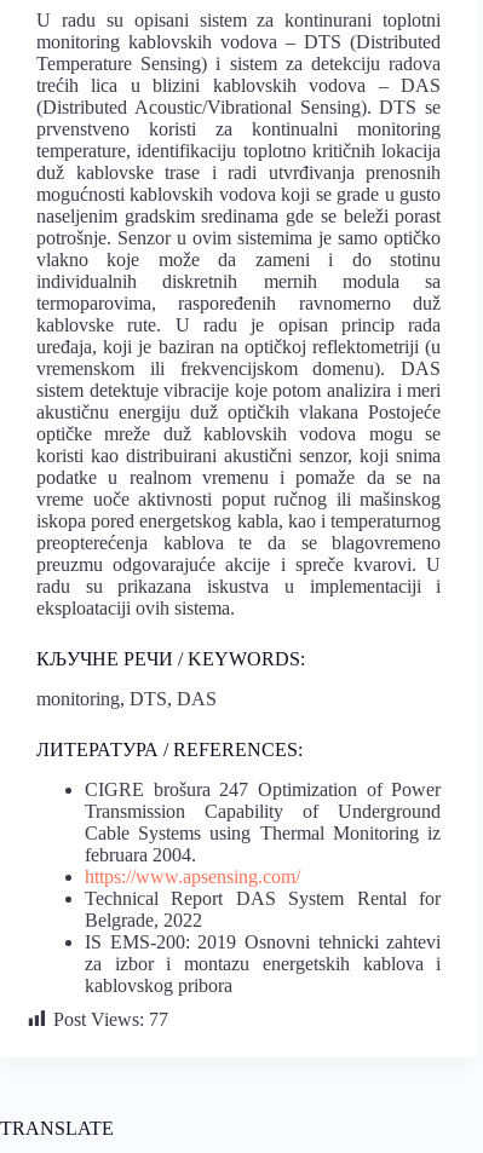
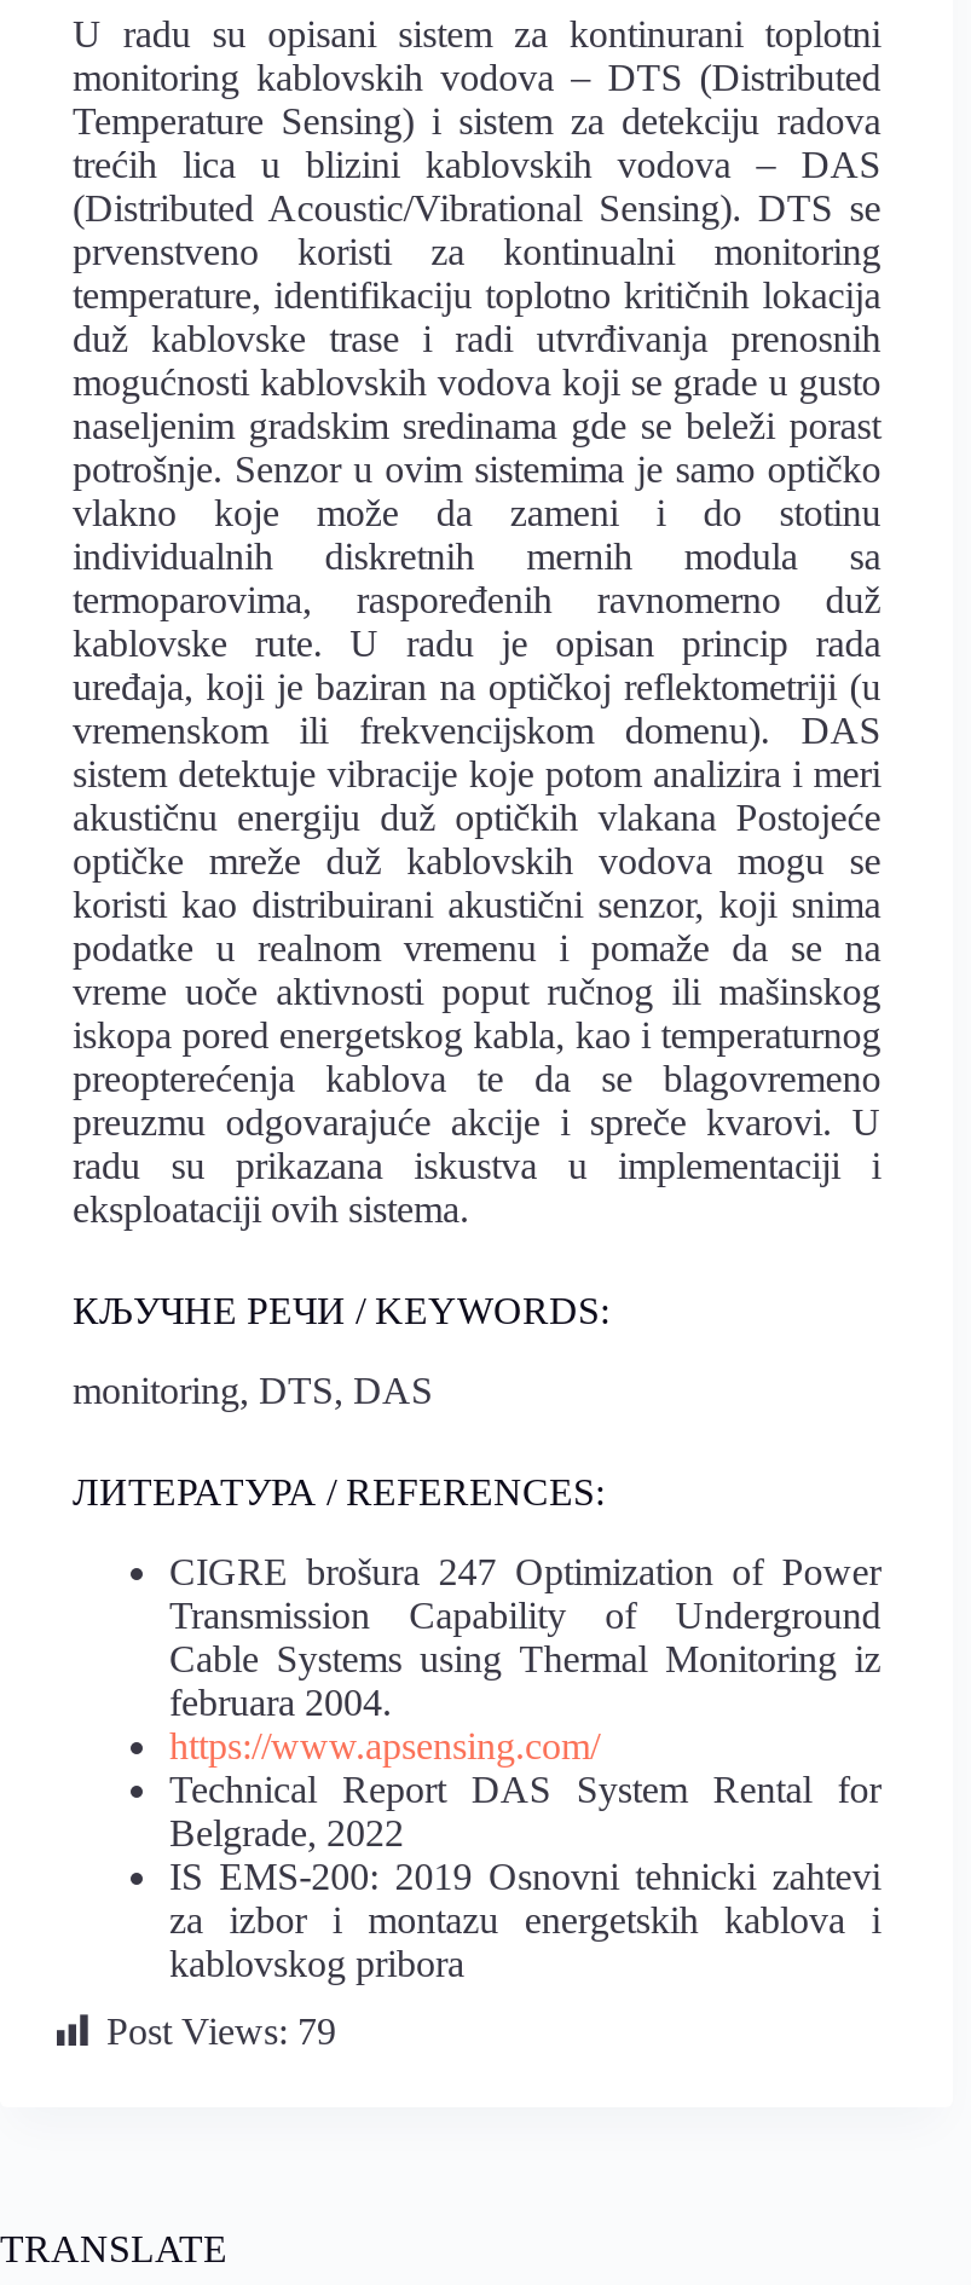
[53,1009,168,1029] Post Views: 77 -> [106,2010,336,2051] Post Views: 79

